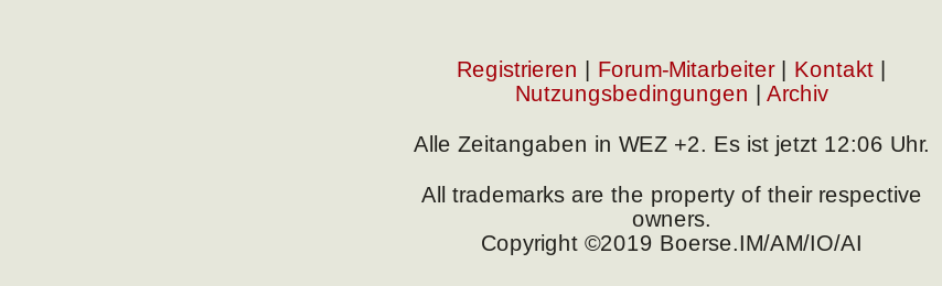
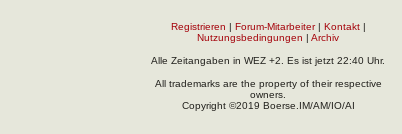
[414,131,930,155] Alle Zeitangaben in WEZ +2. Es ist jetzt 12:06 Uhr. -> [151,55,385,66] Alle Zeitangaben in WEZ +2. Es ist jetzt 22:40 Uhr.

